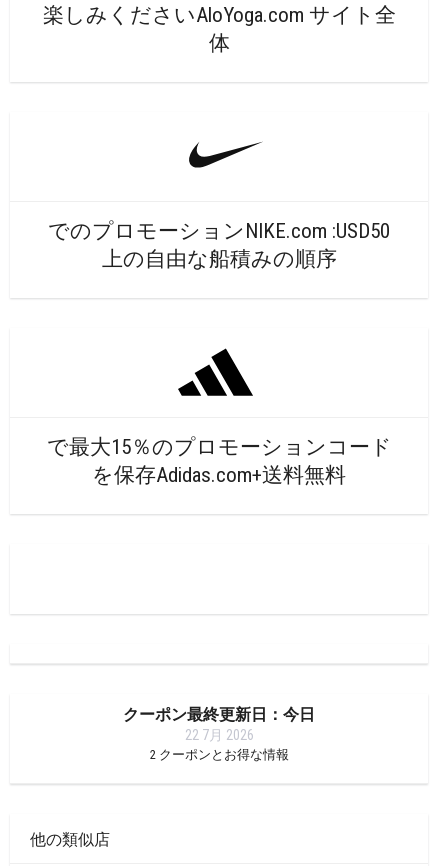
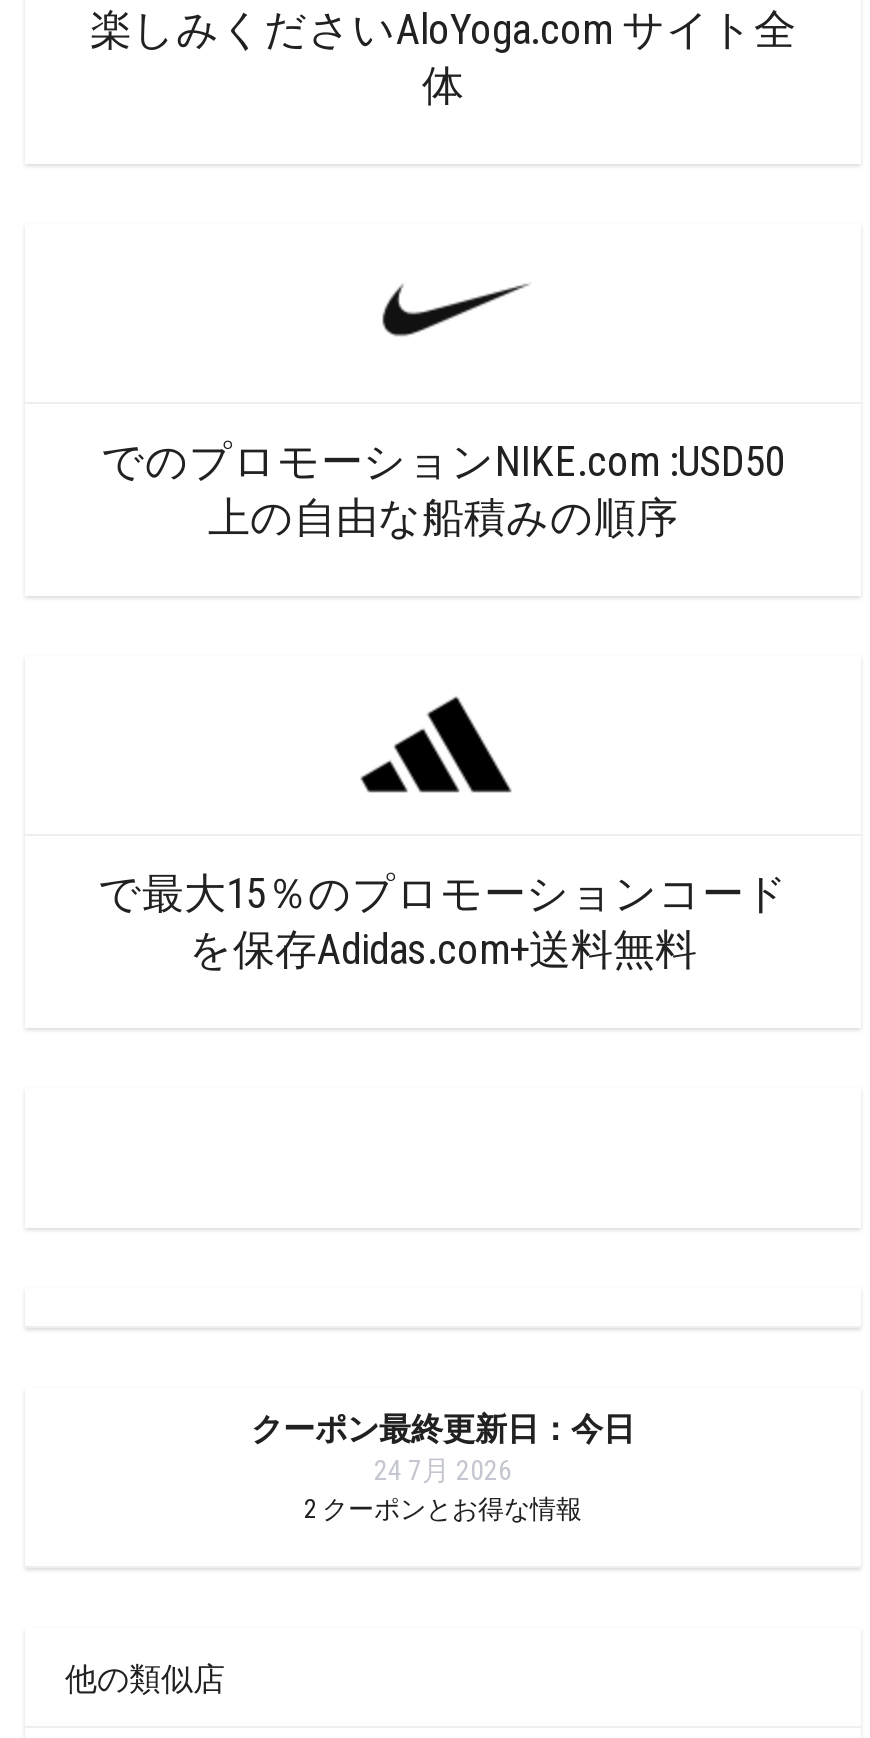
[184,727,253,743] 22 7月 2026 -> [374,1454,512,1486] 24 7月 2026

